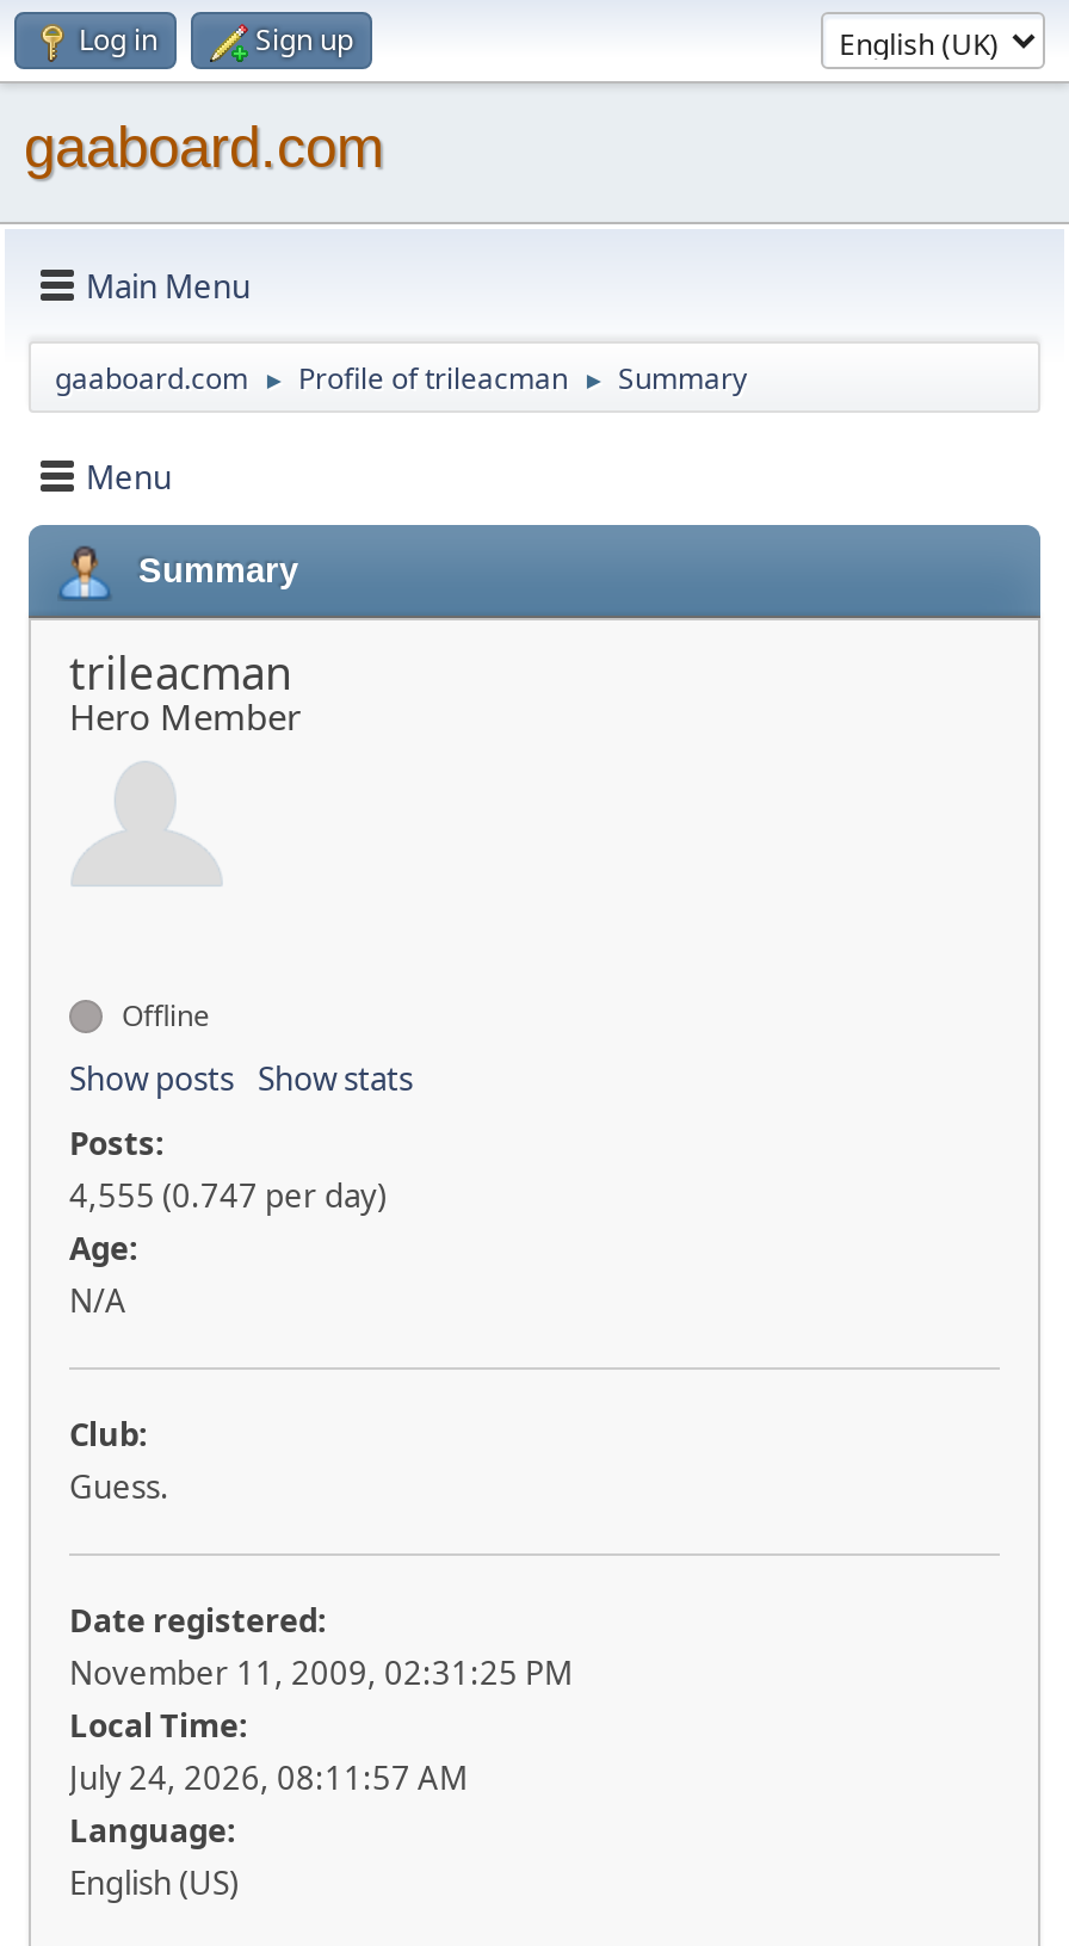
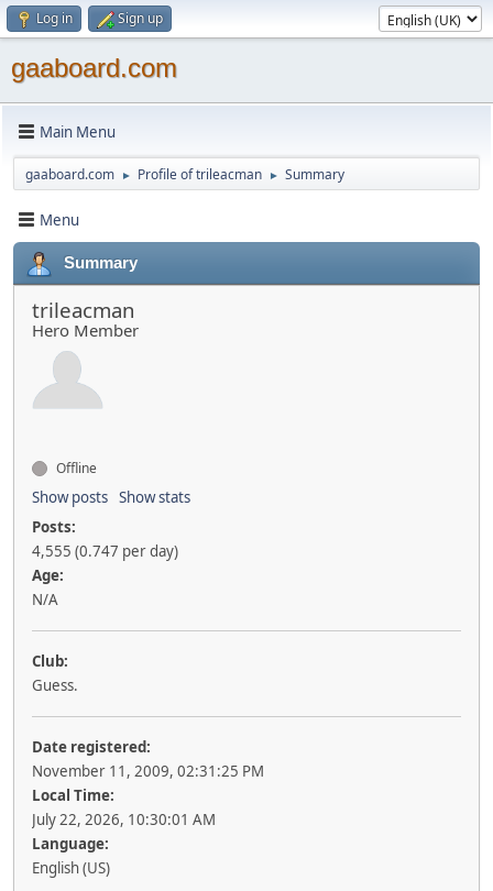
[69,1756,468,1799] July 24, 2026, 08:11:57 AM -> [32,810,216,829] July 22, 2026, 10:30:01 AM

